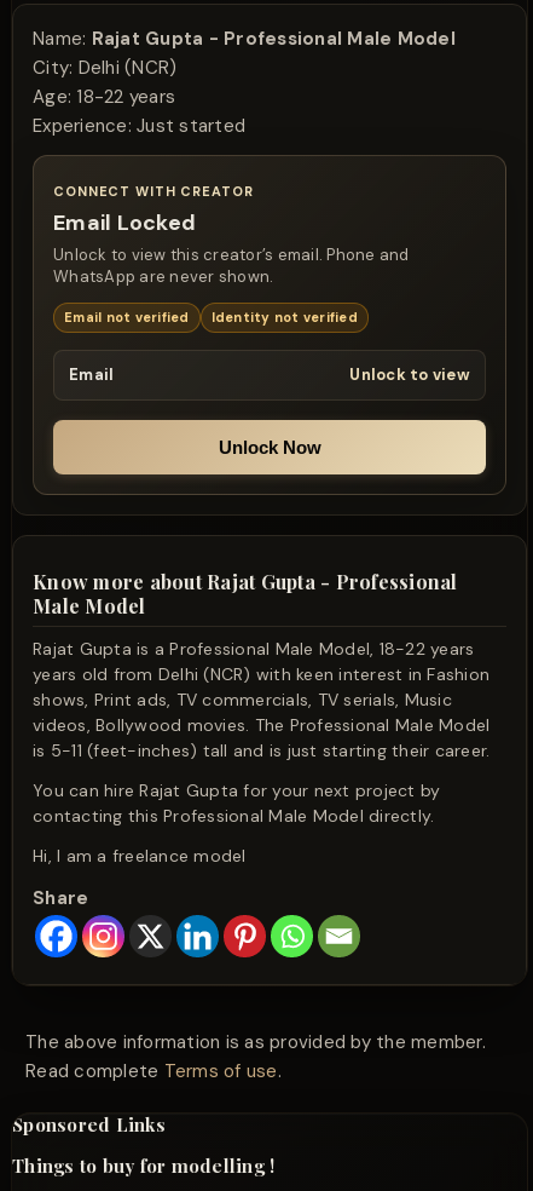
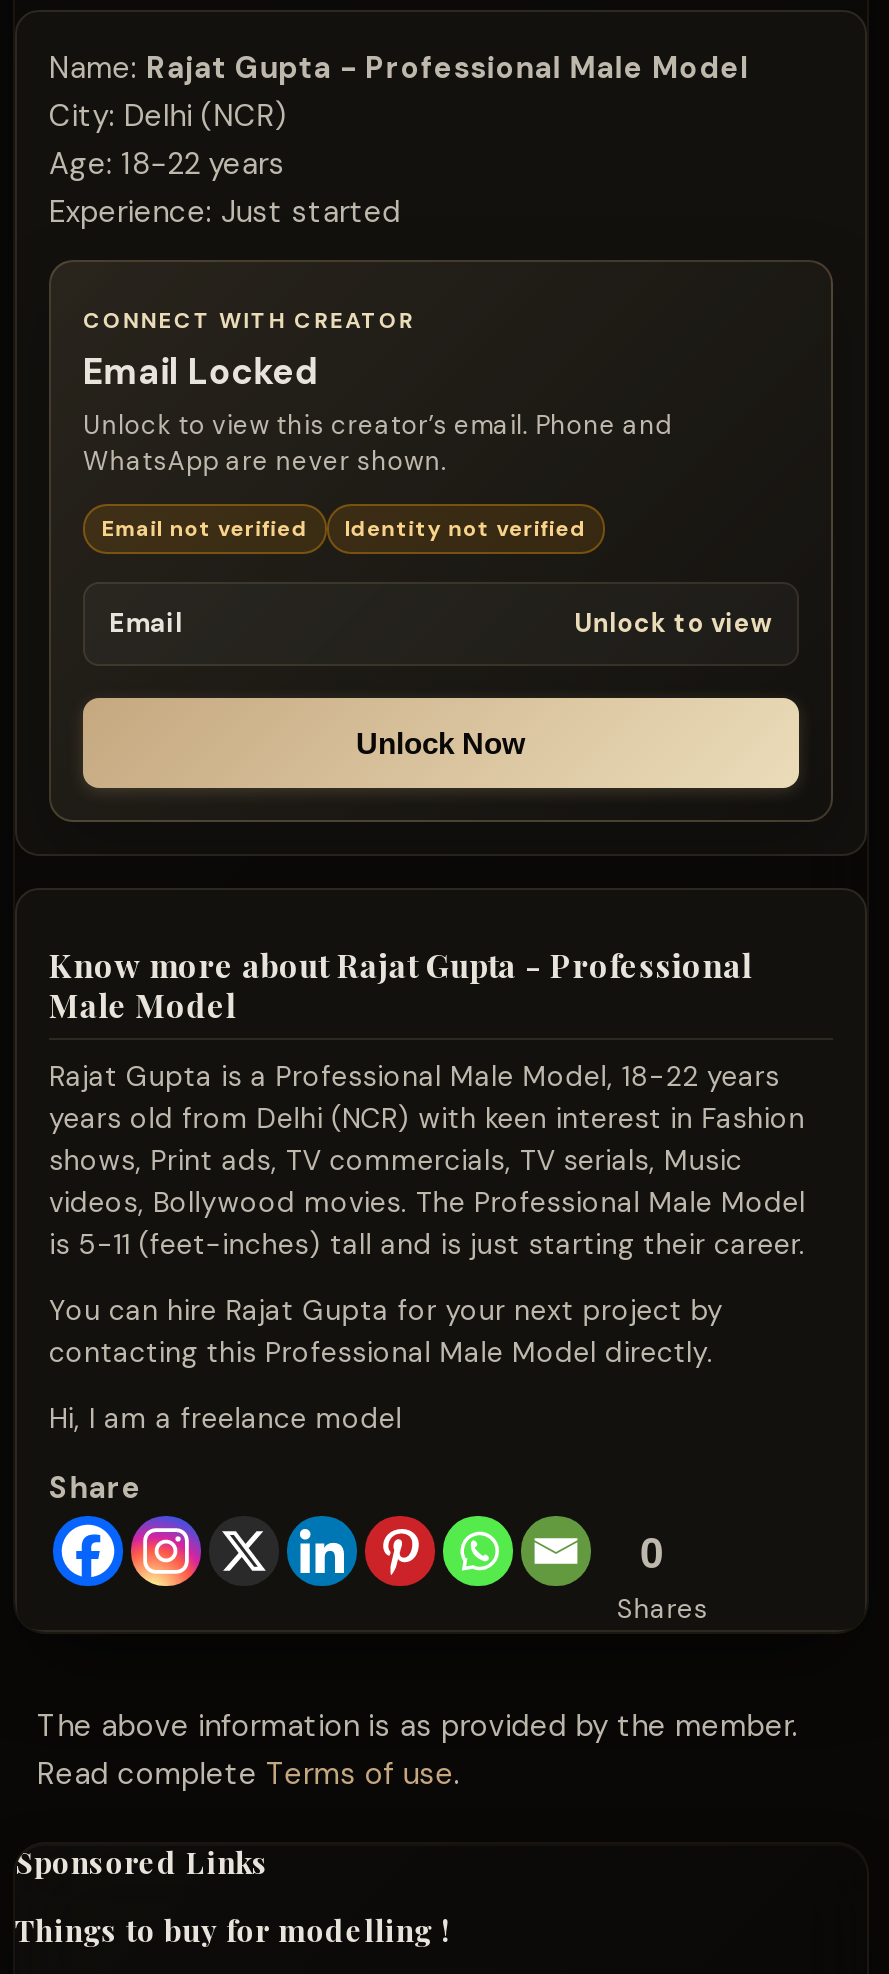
none -> [617,1528,708,1626] 0 | Shares

